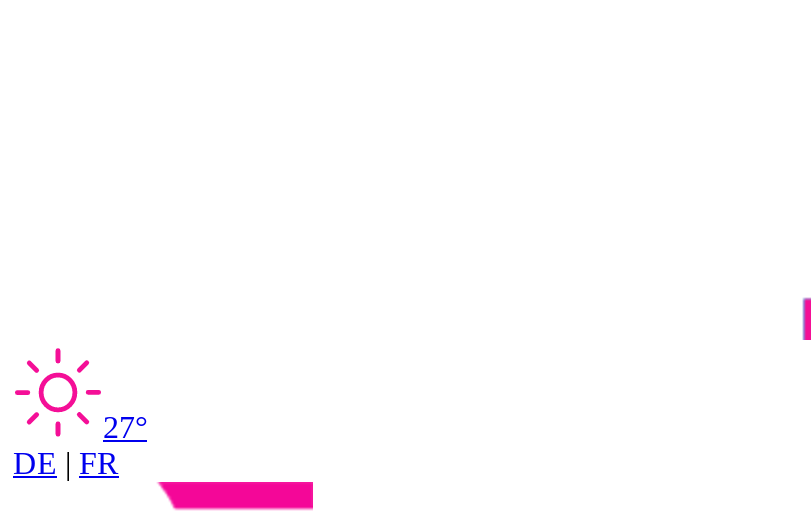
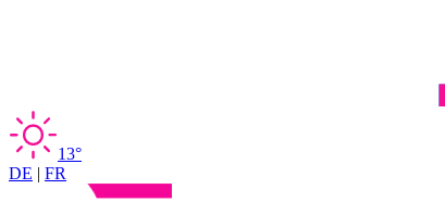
[103,410,147,444] 27° -> [58,144,82,163] 13°

